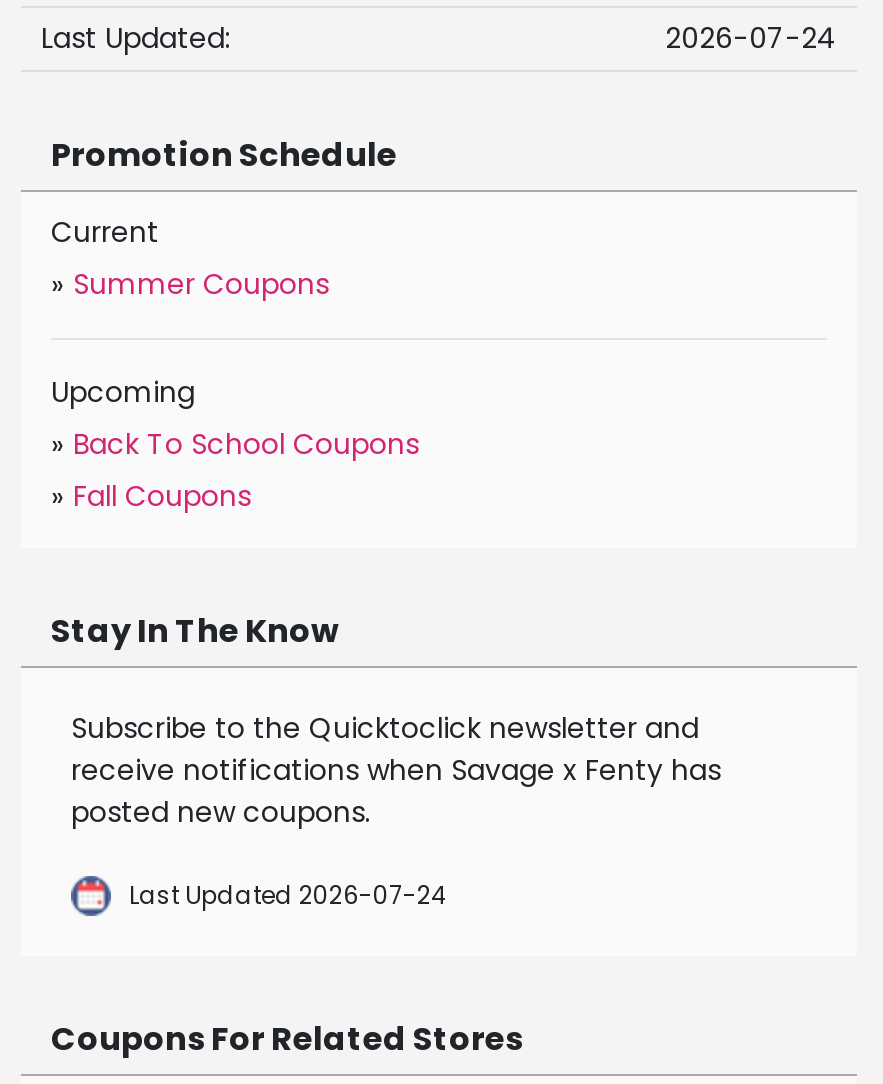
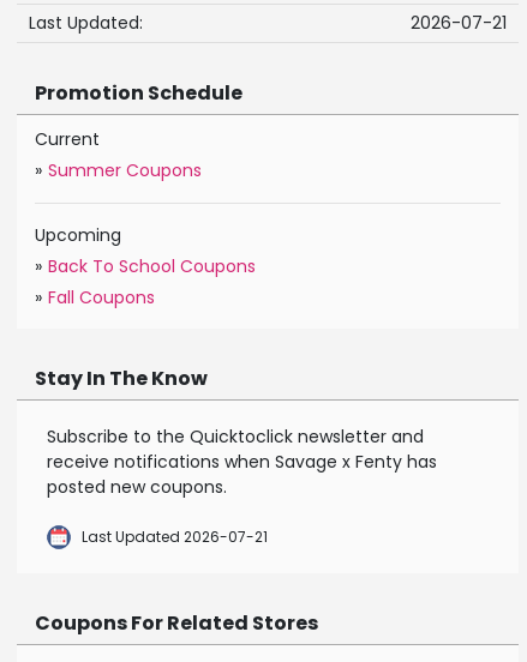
[665,18,837,58] 2026-07-24 -> [411,11,507,35] 2026-07-21
[129,878,447,912] Last Updated 2026-07-24 -> [82,527,268,547] Last Updated 2026-07-21

